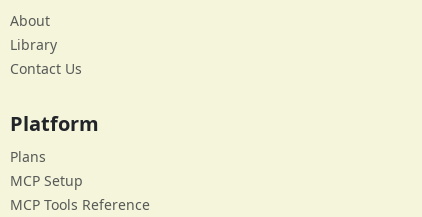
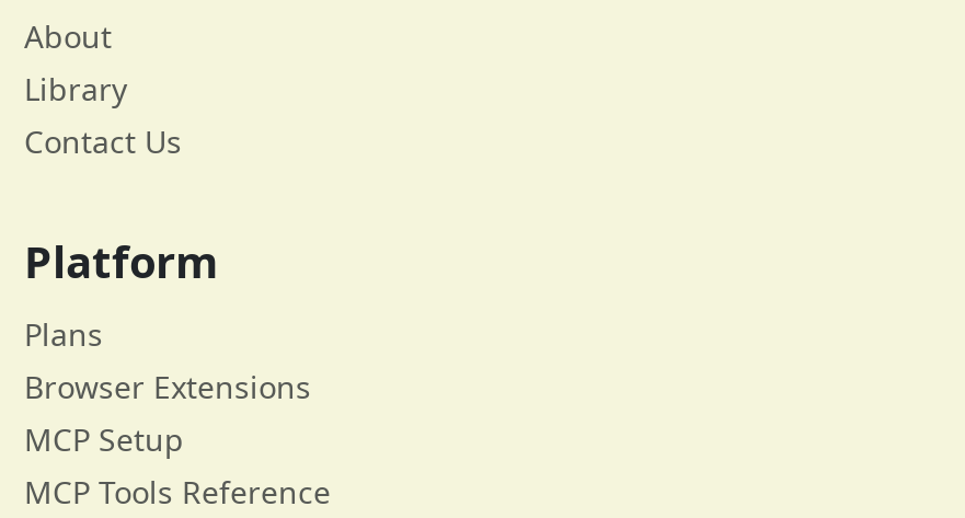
none -> [24,365,311,407] Browser Extensions

